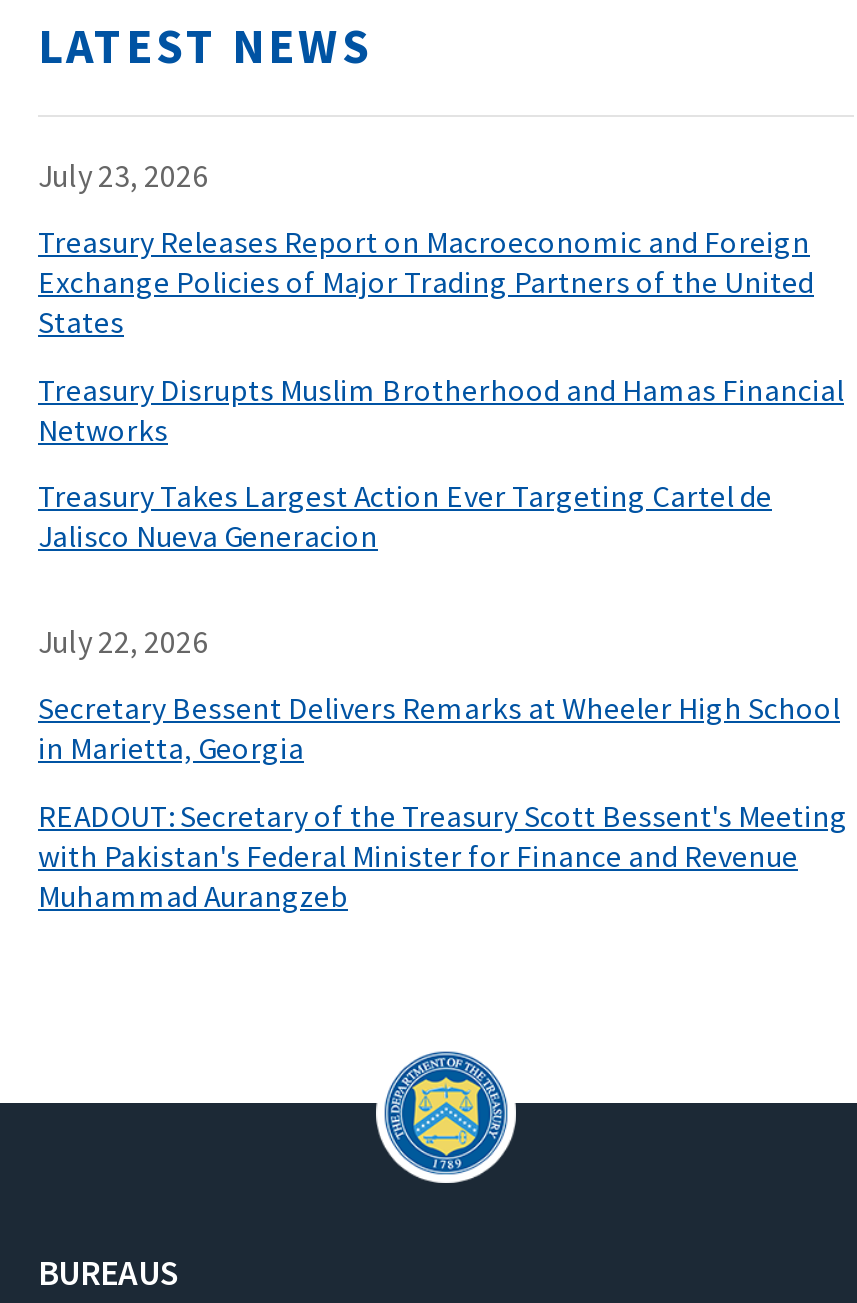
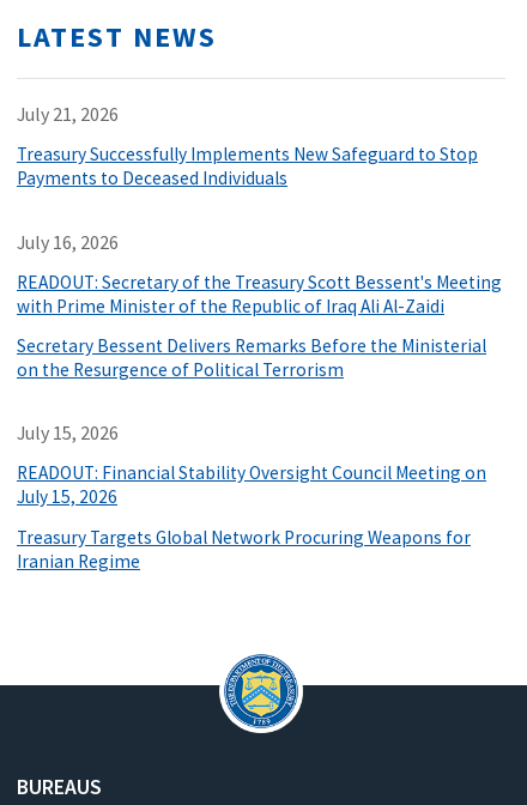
[38,155,844,768] July 23, 2026 | Treasury Releases Report on Macroeconomic and Foreign | Exchange Policies of Major Trading Partners of the United | States | Treasury Disrupts Muslim Brotherhood and Hamas Financial | Networks | Treasury Takes Largest Action Ever Targeting Cartel de | Jalisco Nueva Generacion | July 22, 2026 | Secretary Bessent Delivers Remarks at Wheeler High School | in Marietta, Georgia -> [17,102,478,253] July 21, 2026 | Treasury Successfully Implements New Safeguard to Stop | Payments to Deceased Individuals | July 16, 2026
moved [38,797,848,835] -> [17,270,502,293]: READOUT: Secretary of the Treasury Scott Bessent's Meeting
[38,837,798,915] with Pakistan's Federal Minister for Finance and Revenue | Muhammad Aurangzeb -> [17,294,486,572] with Prime Minister of the Republic of Iraq Ali Al-Zaidi | Secretary Bessent Delivers Remarks Before the Ministerial | on the Resurgence of Political Terrorism | July 15, 2026 | READOUT: Financial Stability Oversight Council Meeting on | July 15, 2026 | Treasury Targets Global Network Procuring Weapons for | Iranian Regime

